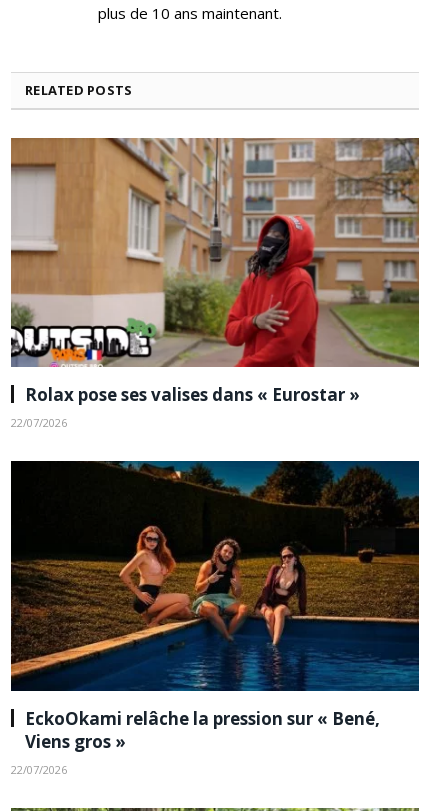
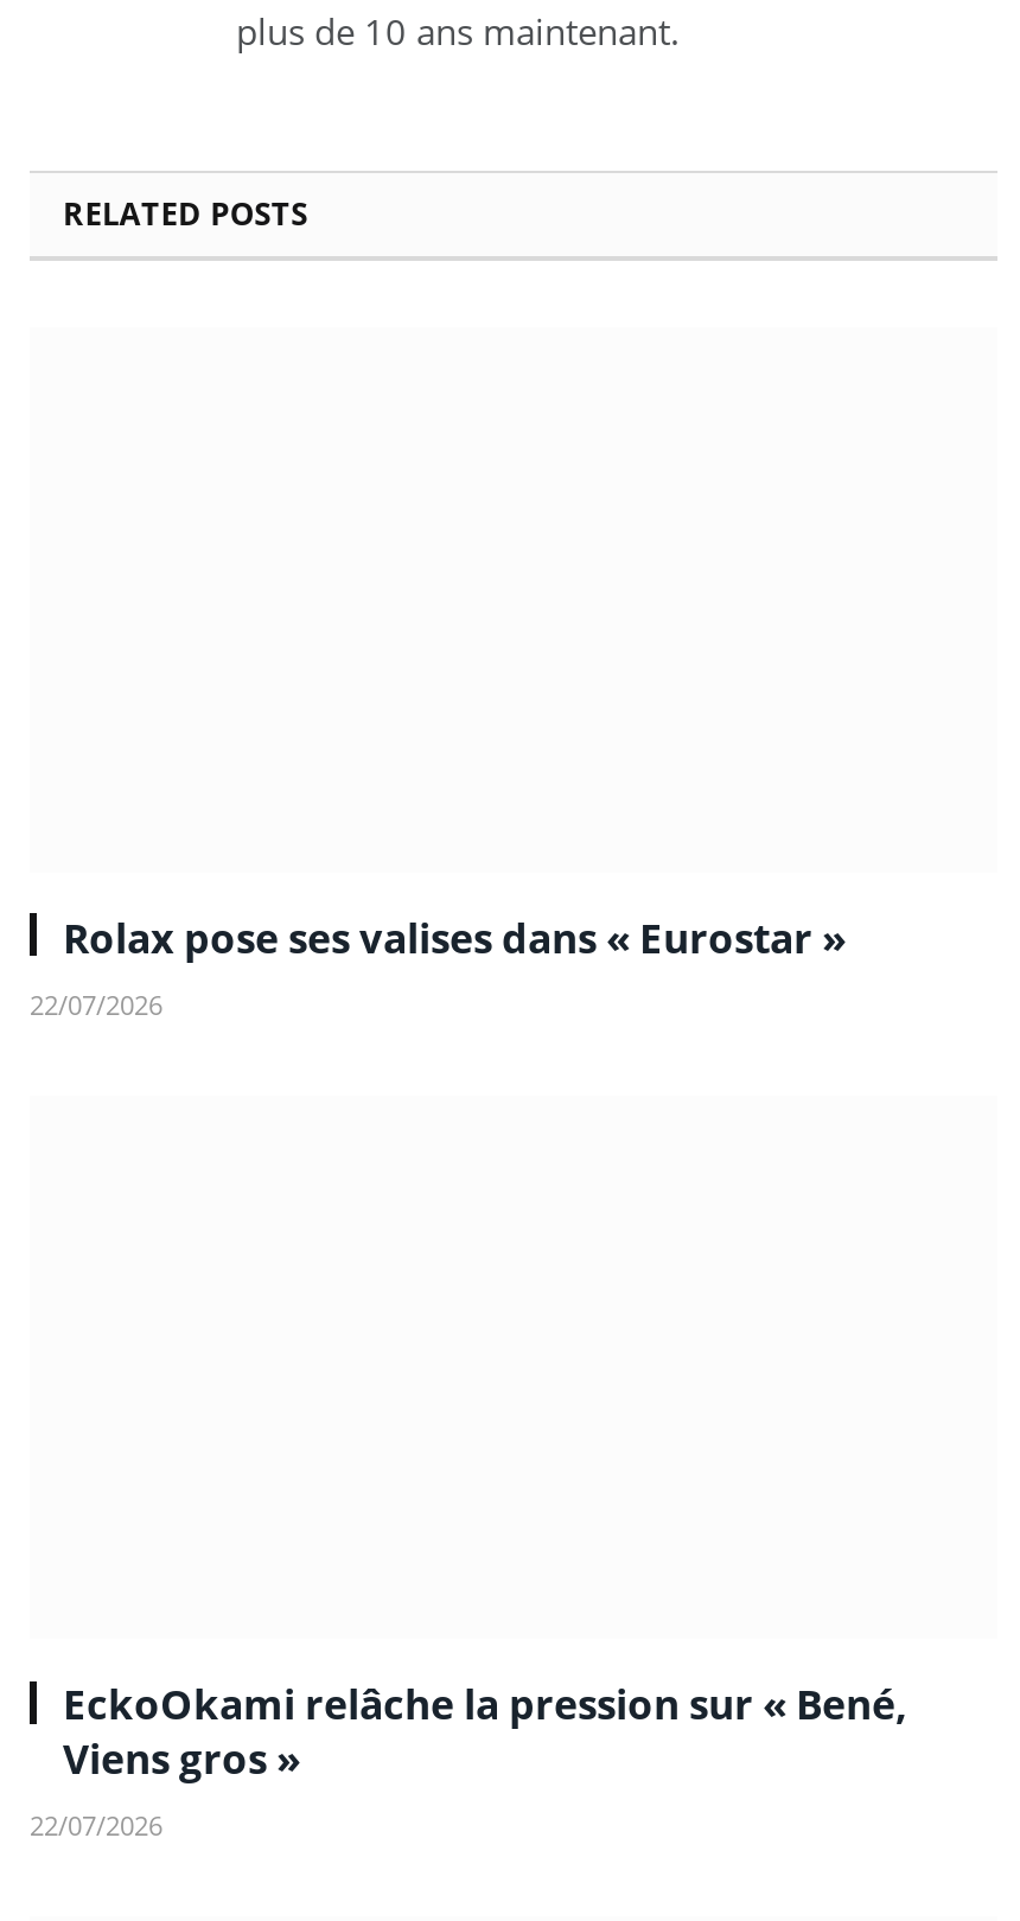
[10,137,420,368] [image] -> none
[10,460,420,692] [image] -> none

